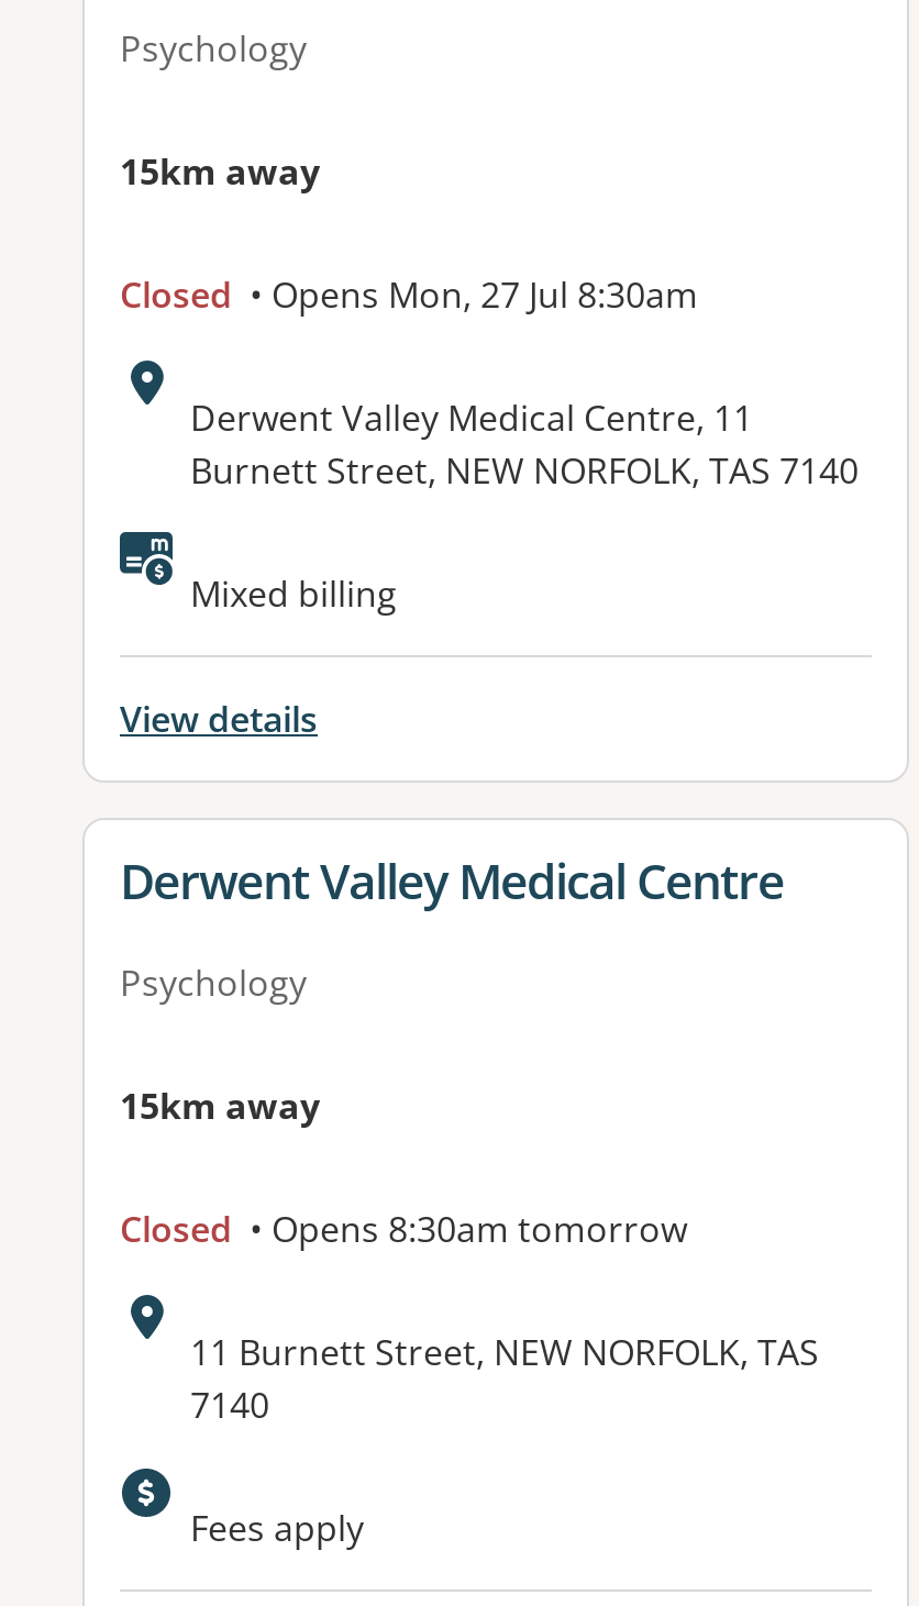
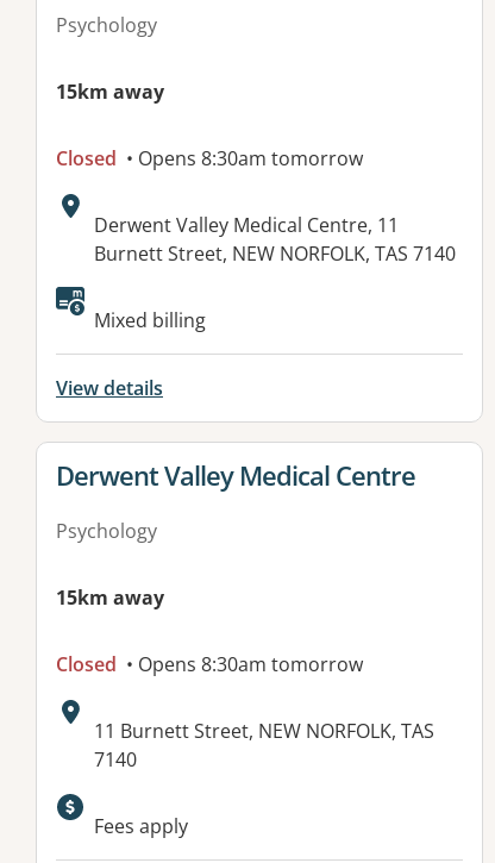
[120,271,698,320] Closed • Opens Mon, 27 Jul 8:30am -> [56,146,363,172] Closed • Opens 8:30am tomorrow

